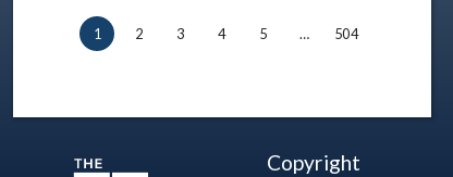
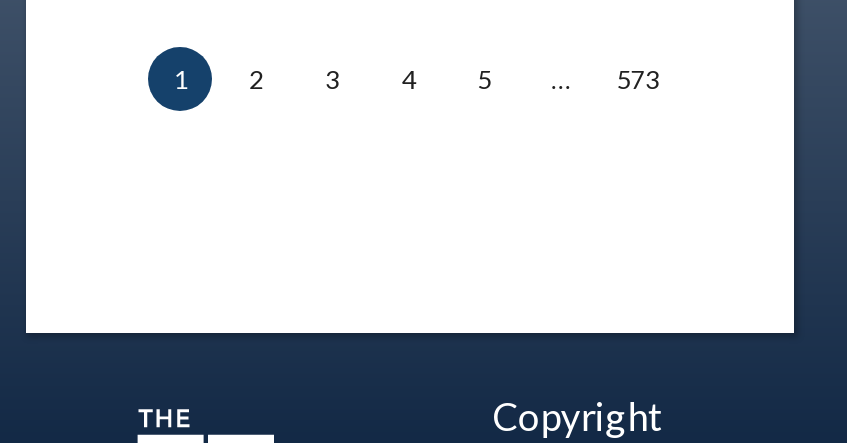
[335,25,358,42] 504 -> [616,63,660,95] 573

